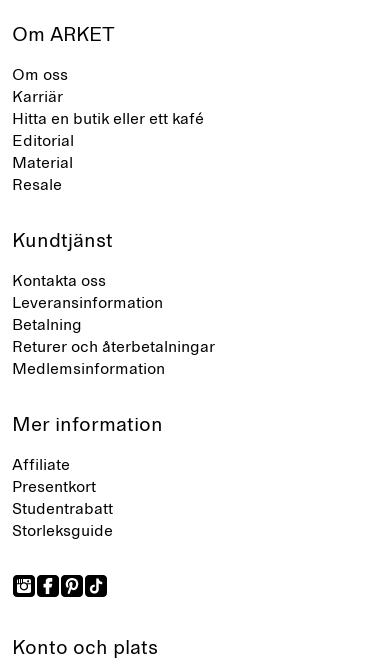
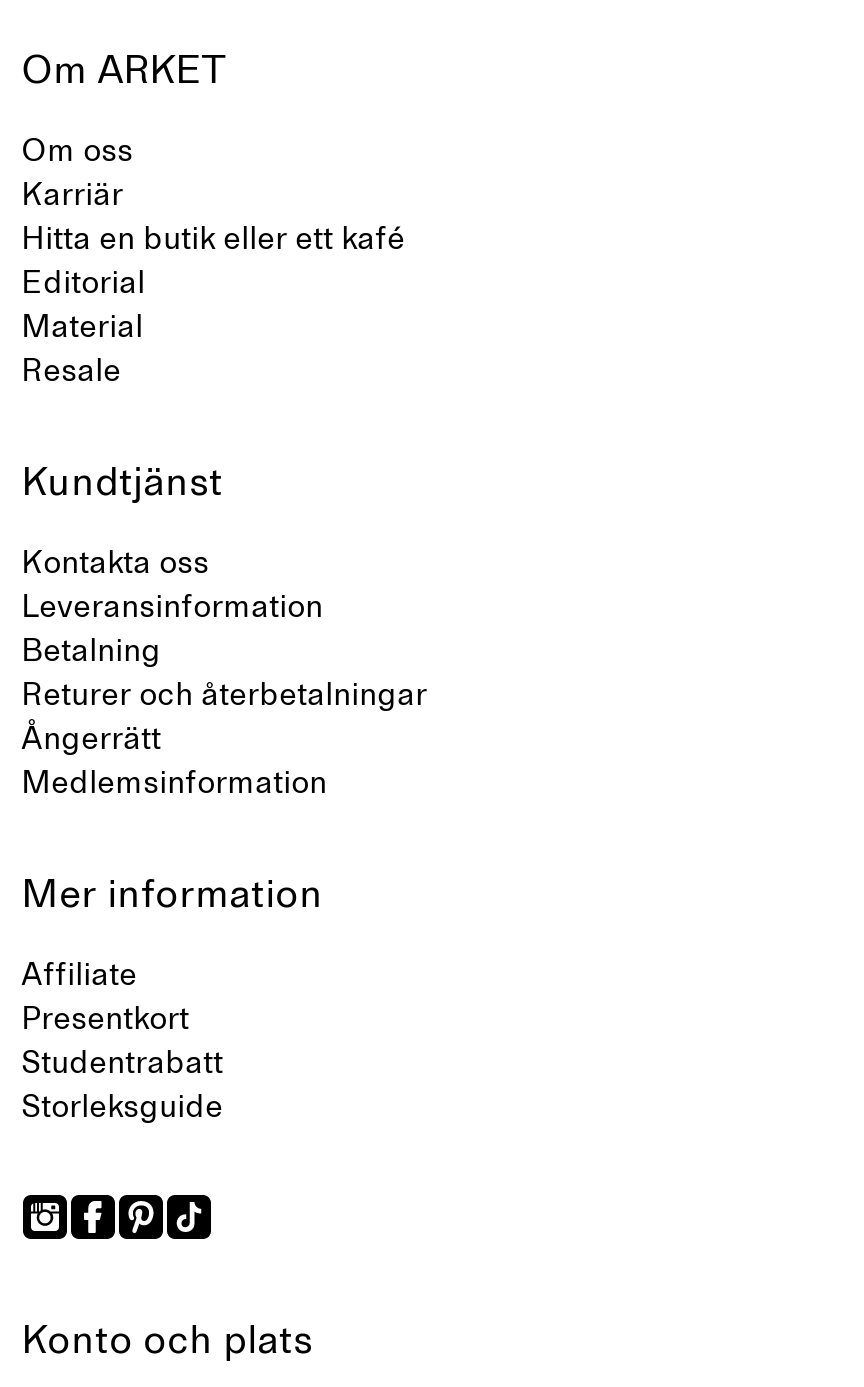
none -> [21,722,161,754] Ångerrätt

